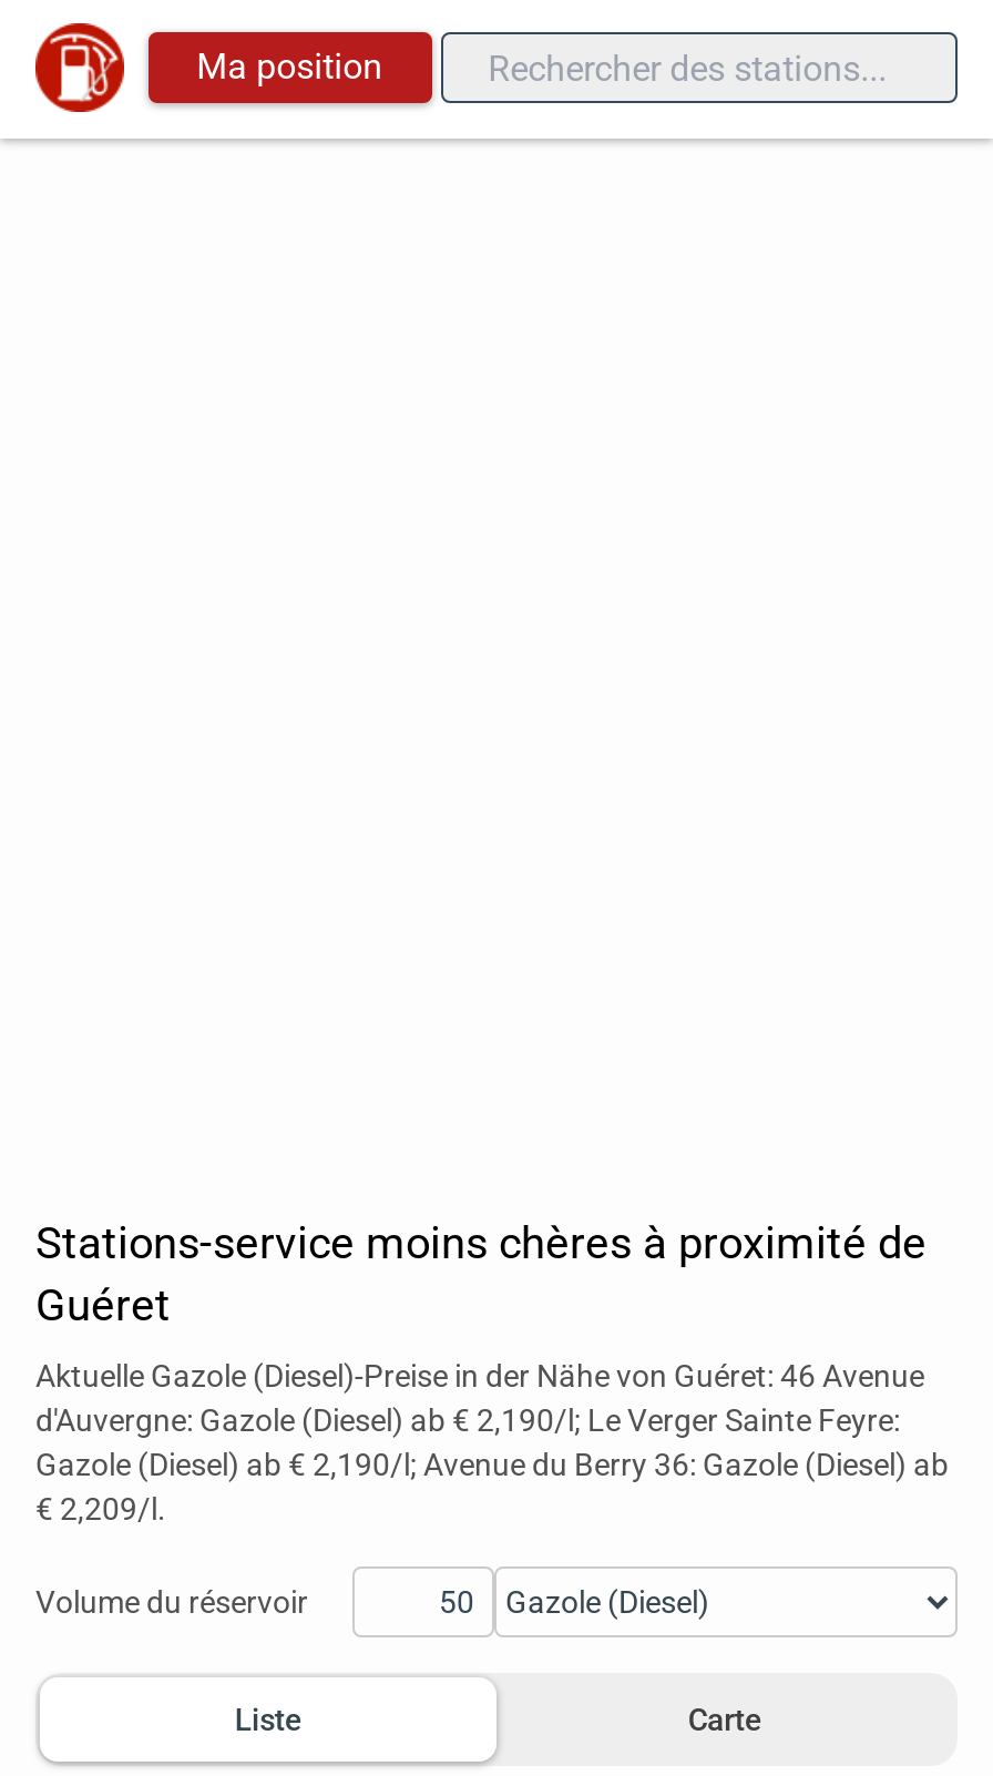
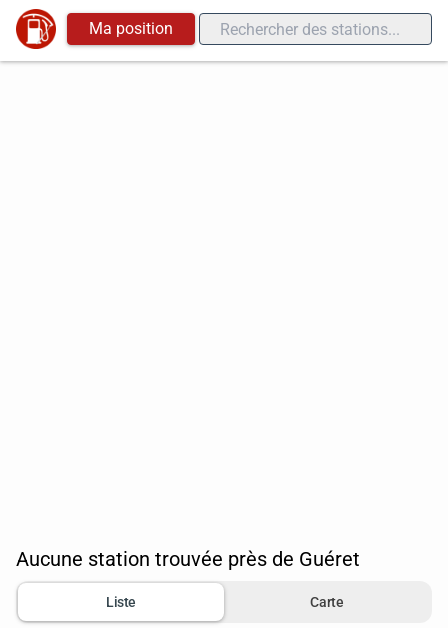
[35,1216,949,1620] Stations-service moins chères à proximité de | Guéret | Aktuelle Gazole (Diesel)-Preise in der Nähe von Guéret: 46 Avenue | d'Auvergne: Gazole (Diesel) ab € 2,190/l; Le Verger Sainte Feyre: | Gazole (Diesel) ab € 2,190/l; Avenue du Berry 36: Gazole (Diesel) ab | € 2,209/l. | Volume du réservoir -> [16,547,360,571] Aucune station trouvée près de Guéret

